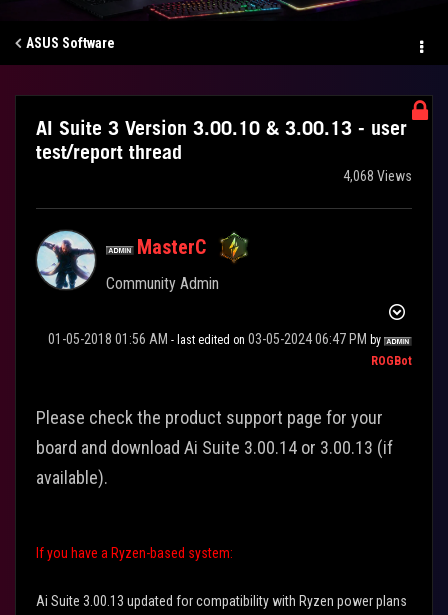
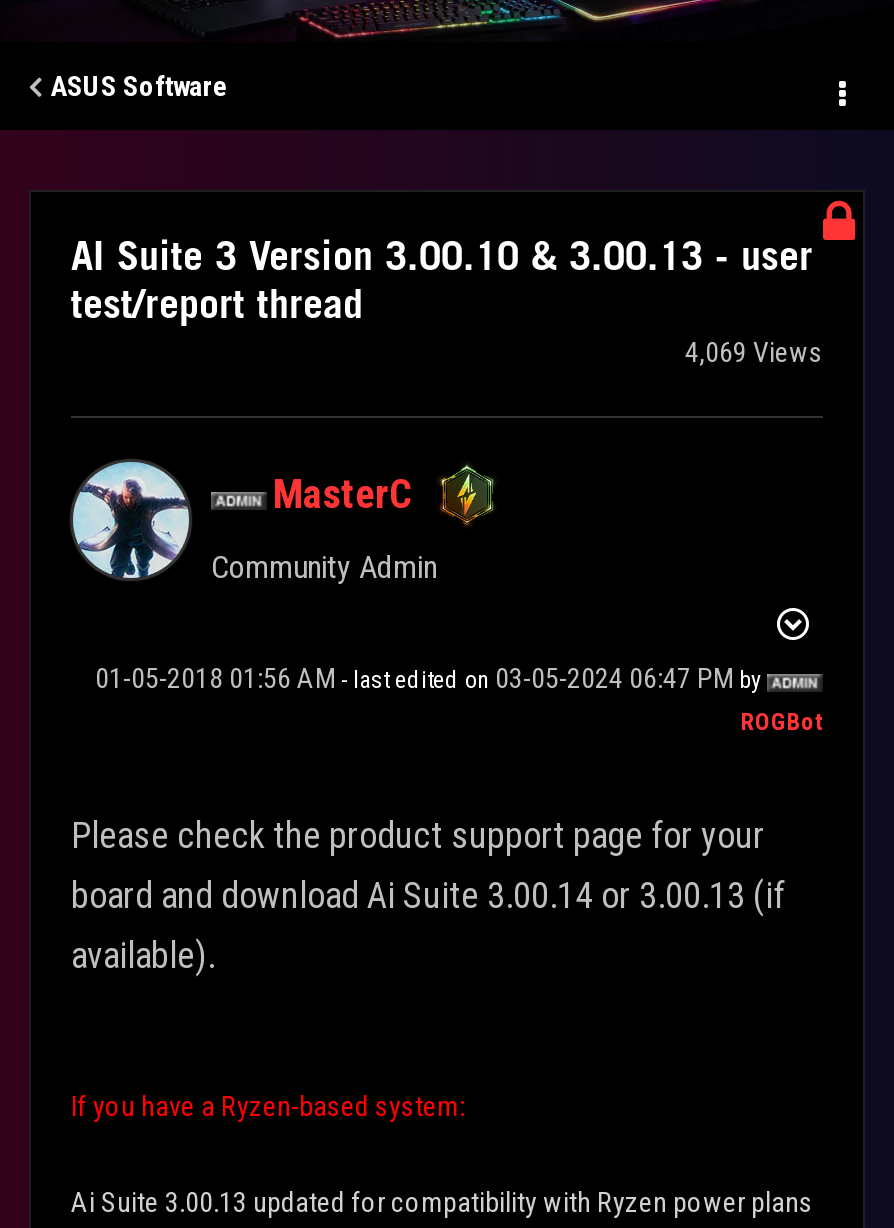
[343,168,412,184] 4,068 Views -> [685,336,823,368] 4,069 Views

